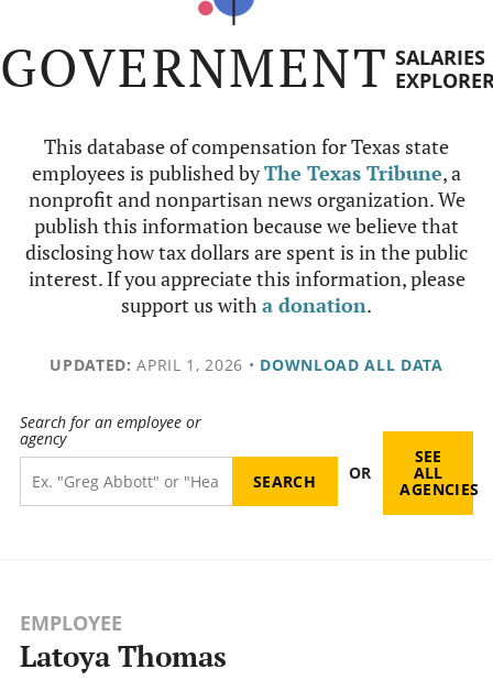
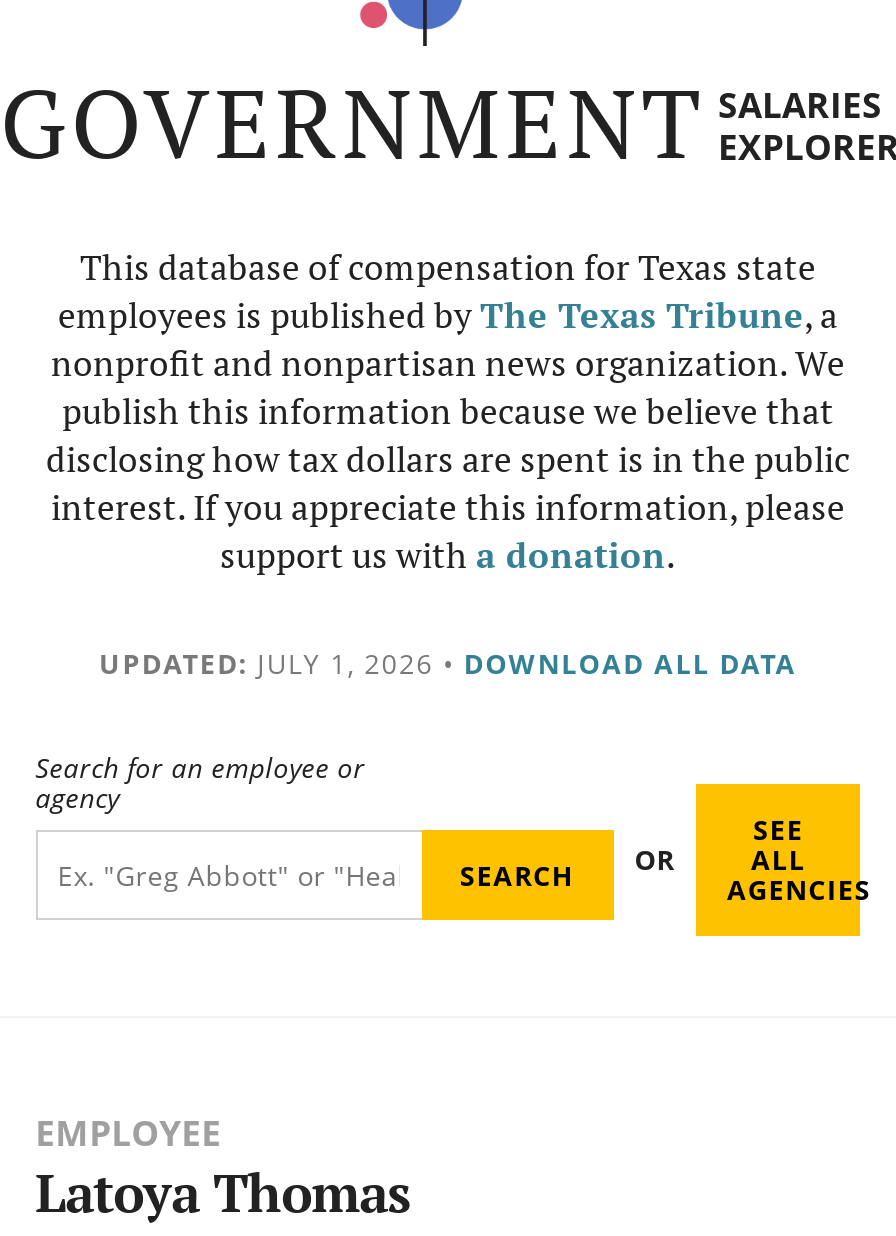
[50,354,443,375] UPDATED: APRIL 1, 2026 • DOWNLOAD ALL DATA -> [99,644,797,682] UPDATED: JULY 1, 2026 • DOWNLOAD ALL DATA

